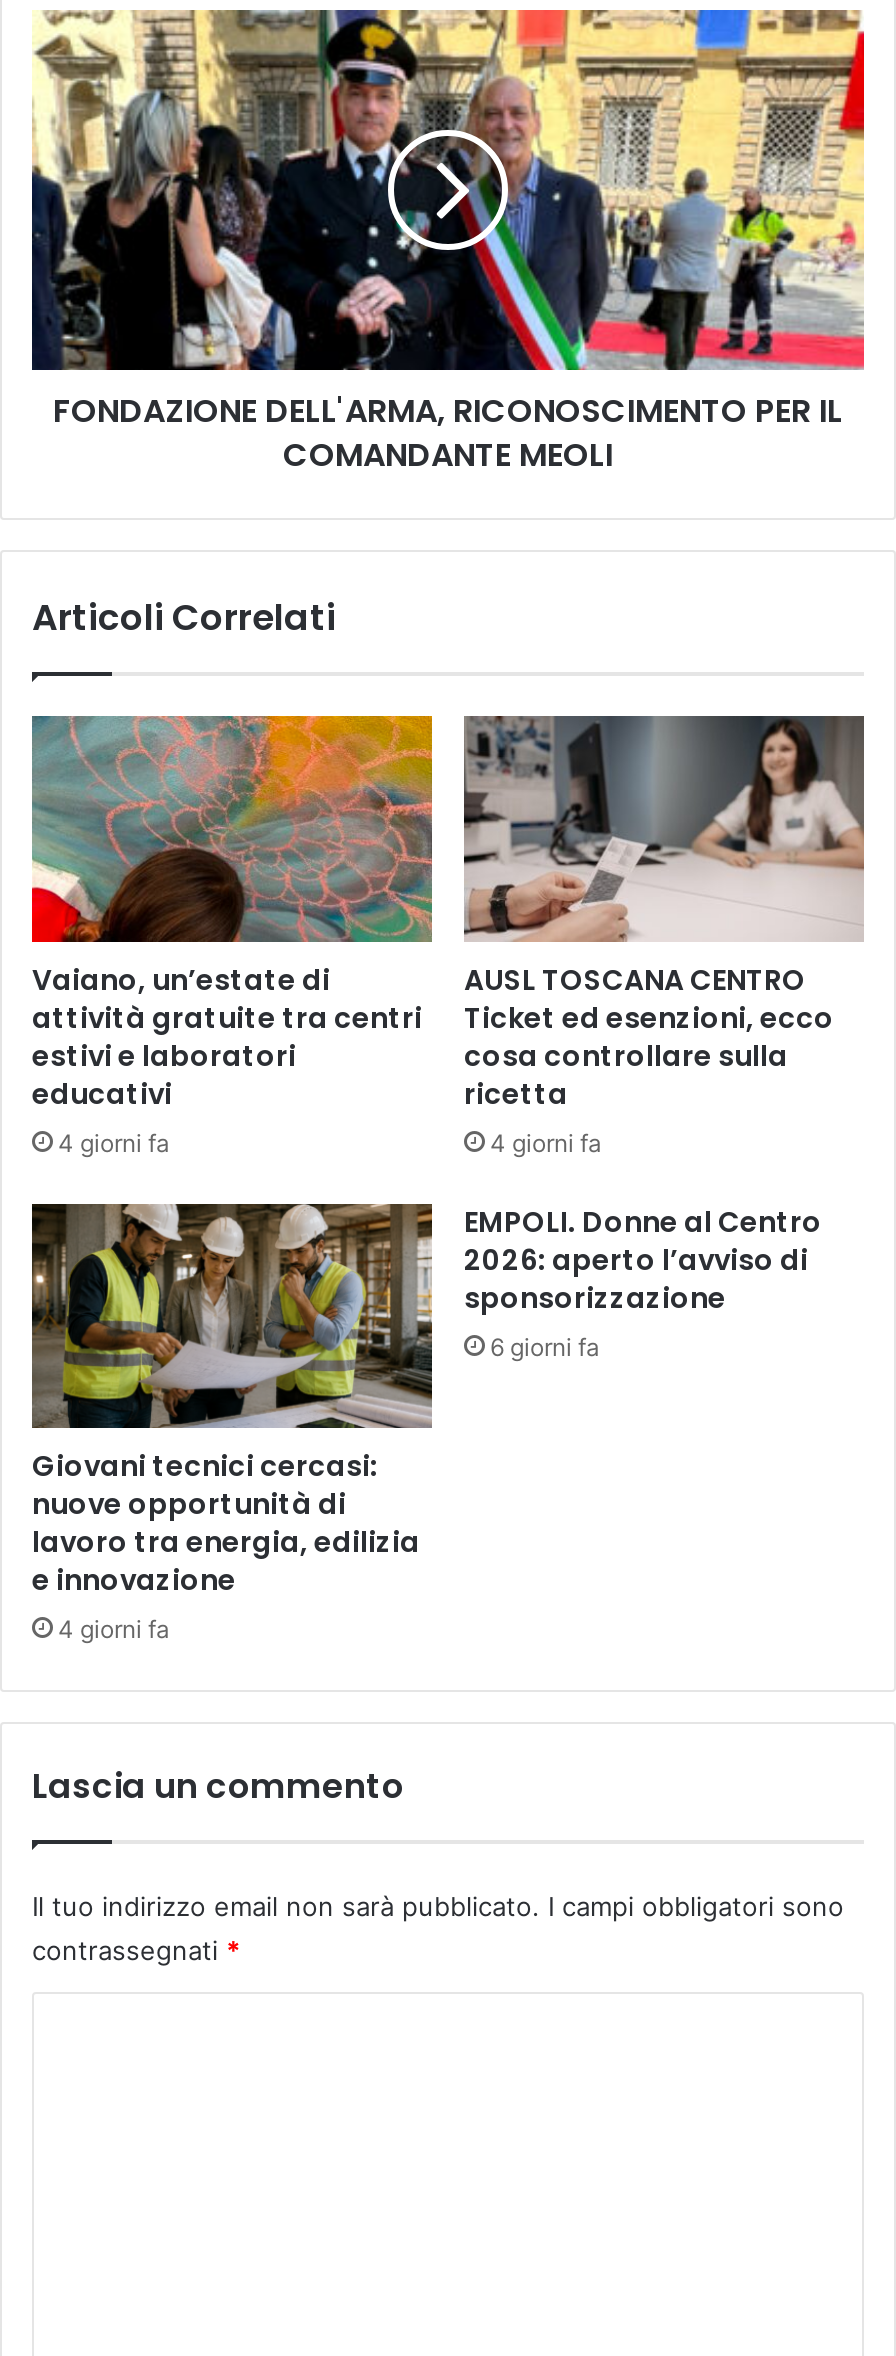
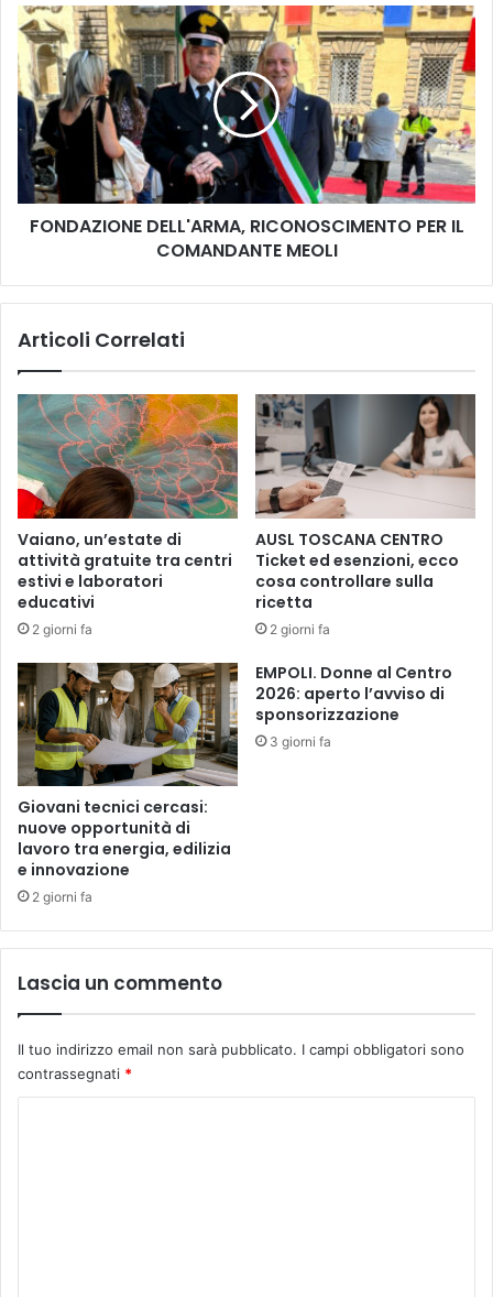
[58,1127,170,1157] 4 giorni fa -> [32,621,92,637] 2 giorni fa
[490,1127,602,1157] 4 giorni fa -> [270,621,330,637] 2 giorni fa
[490,1331,600,1361] 6 giorni fa -> [270,733,331,749] 3 giorni fa
[58,1615,170,1645] 4 giorni fa -> [32,889,92,906] 2 giorni fa

